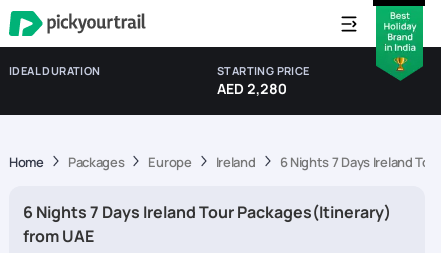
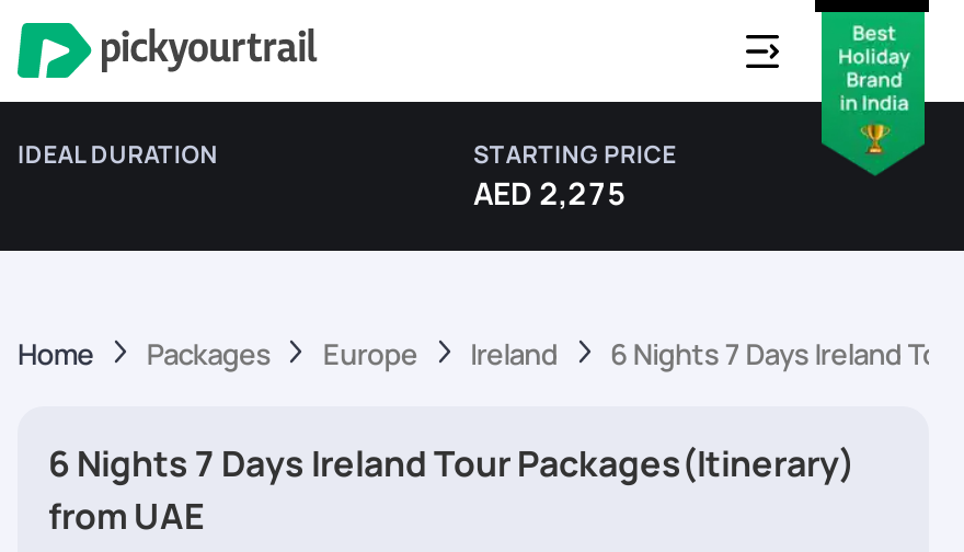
[217,79,287,98] AED 2,280 -> [473,172,627,214] AED 2,275

